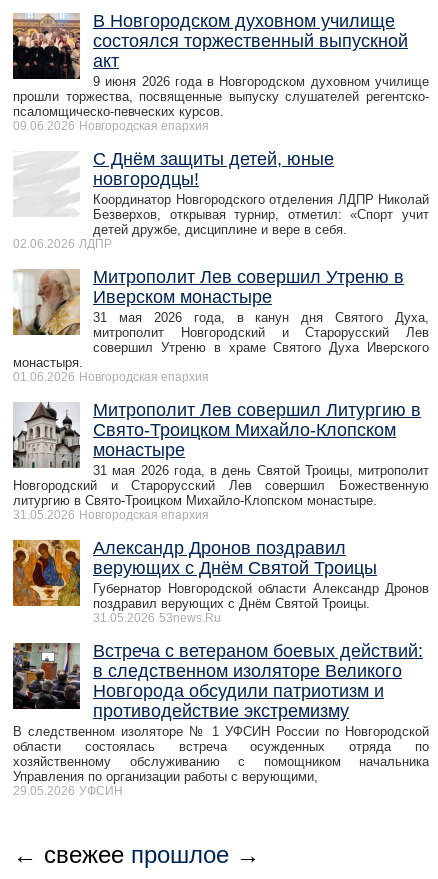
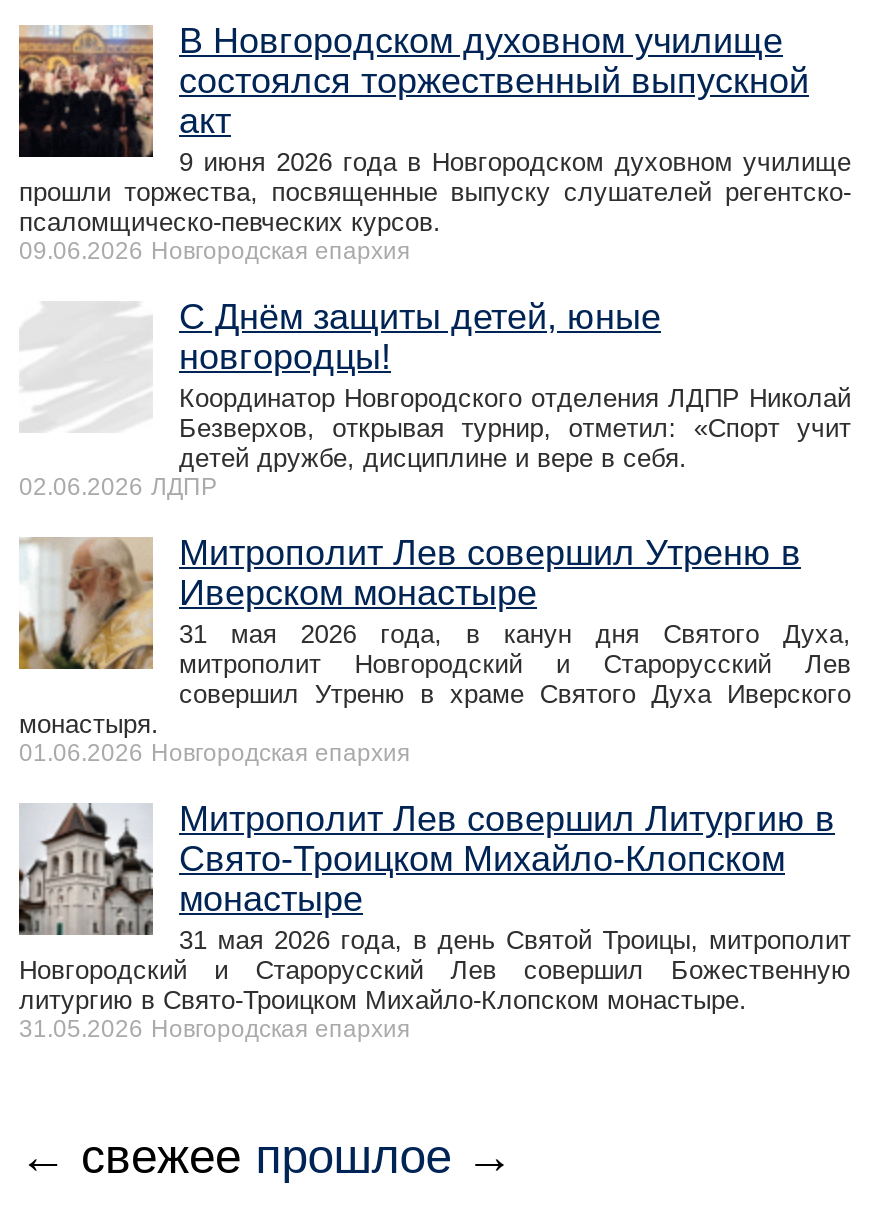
[12,538,429,798] [image] | Александр Дронов поздравил | верующих с Днём Святой Троицы | Губернатор Новгородской области Александр Дронов | поздравил верующих с Днём Святой Троицы. | 31.05.2026 53news.Ru | Встреча с ветераном боевых действий: | в следственном изоляторе Великого | Новгорода обсудили патриотизм и | противодействие экстремизму | В следственном изоляторе № 1 УФСИН России по Новгородской | области состоялась встреча осужденных отряда по | хозяйственному обслуживанию с помощником начальника | Управления по организации работы с верующими, | 29.05.2026 УФСИН -> none
[12,642,79,710] [image] -> none

